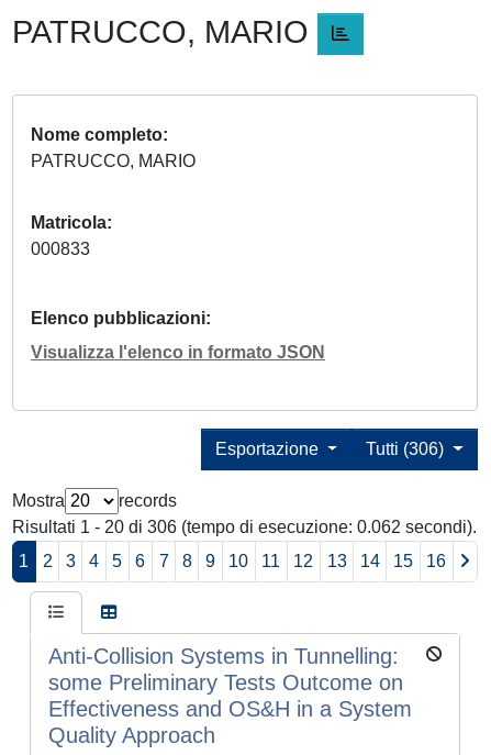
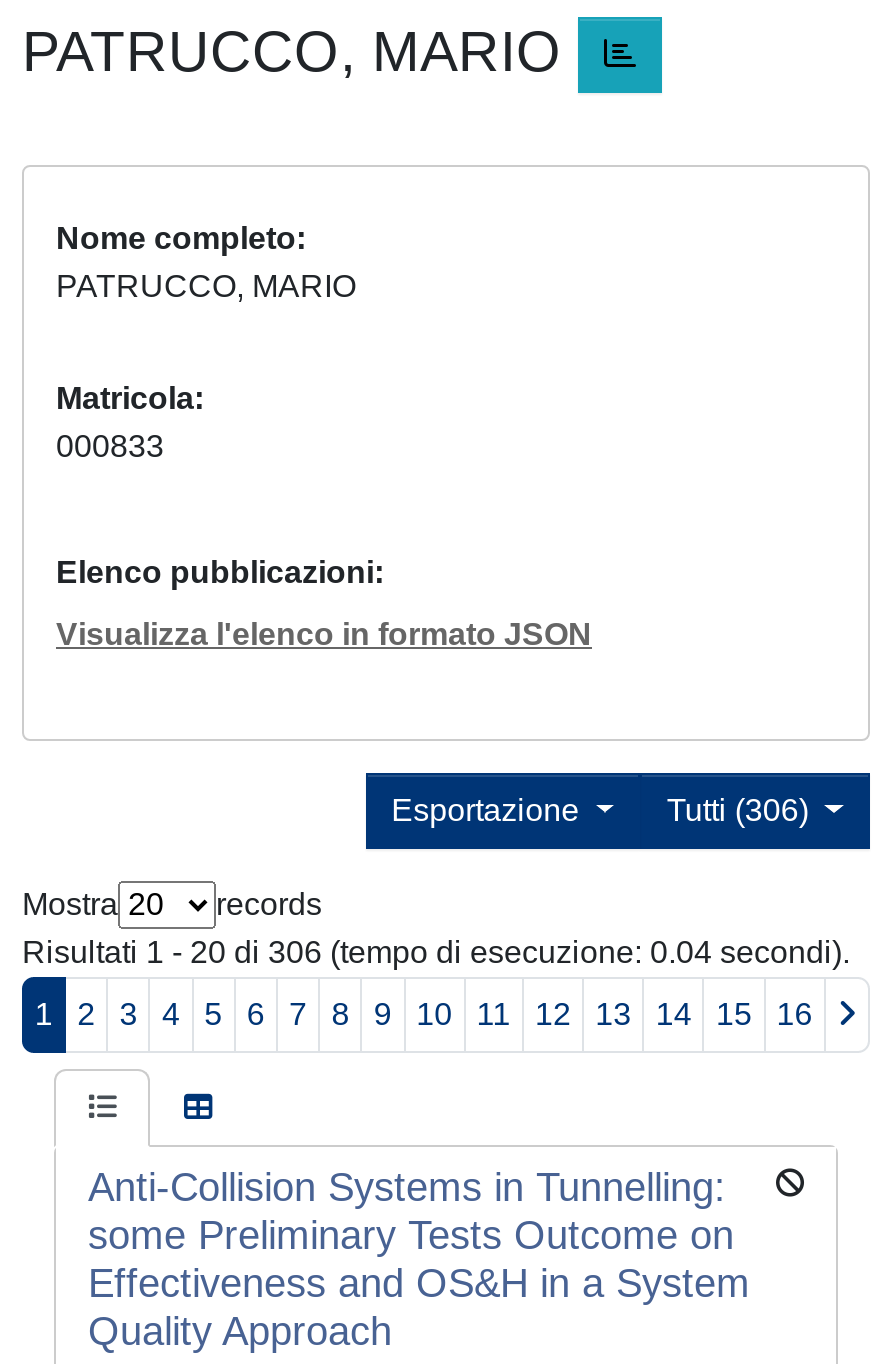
[12,518,477,537] Risultati 1 - 20 di 306 (tempo di esecuzione: 0.062 secondi). -> [22,936,850,970] Risultati 1 - 20 di 306 (tempo di esecuzione: 0.04 secondi).

